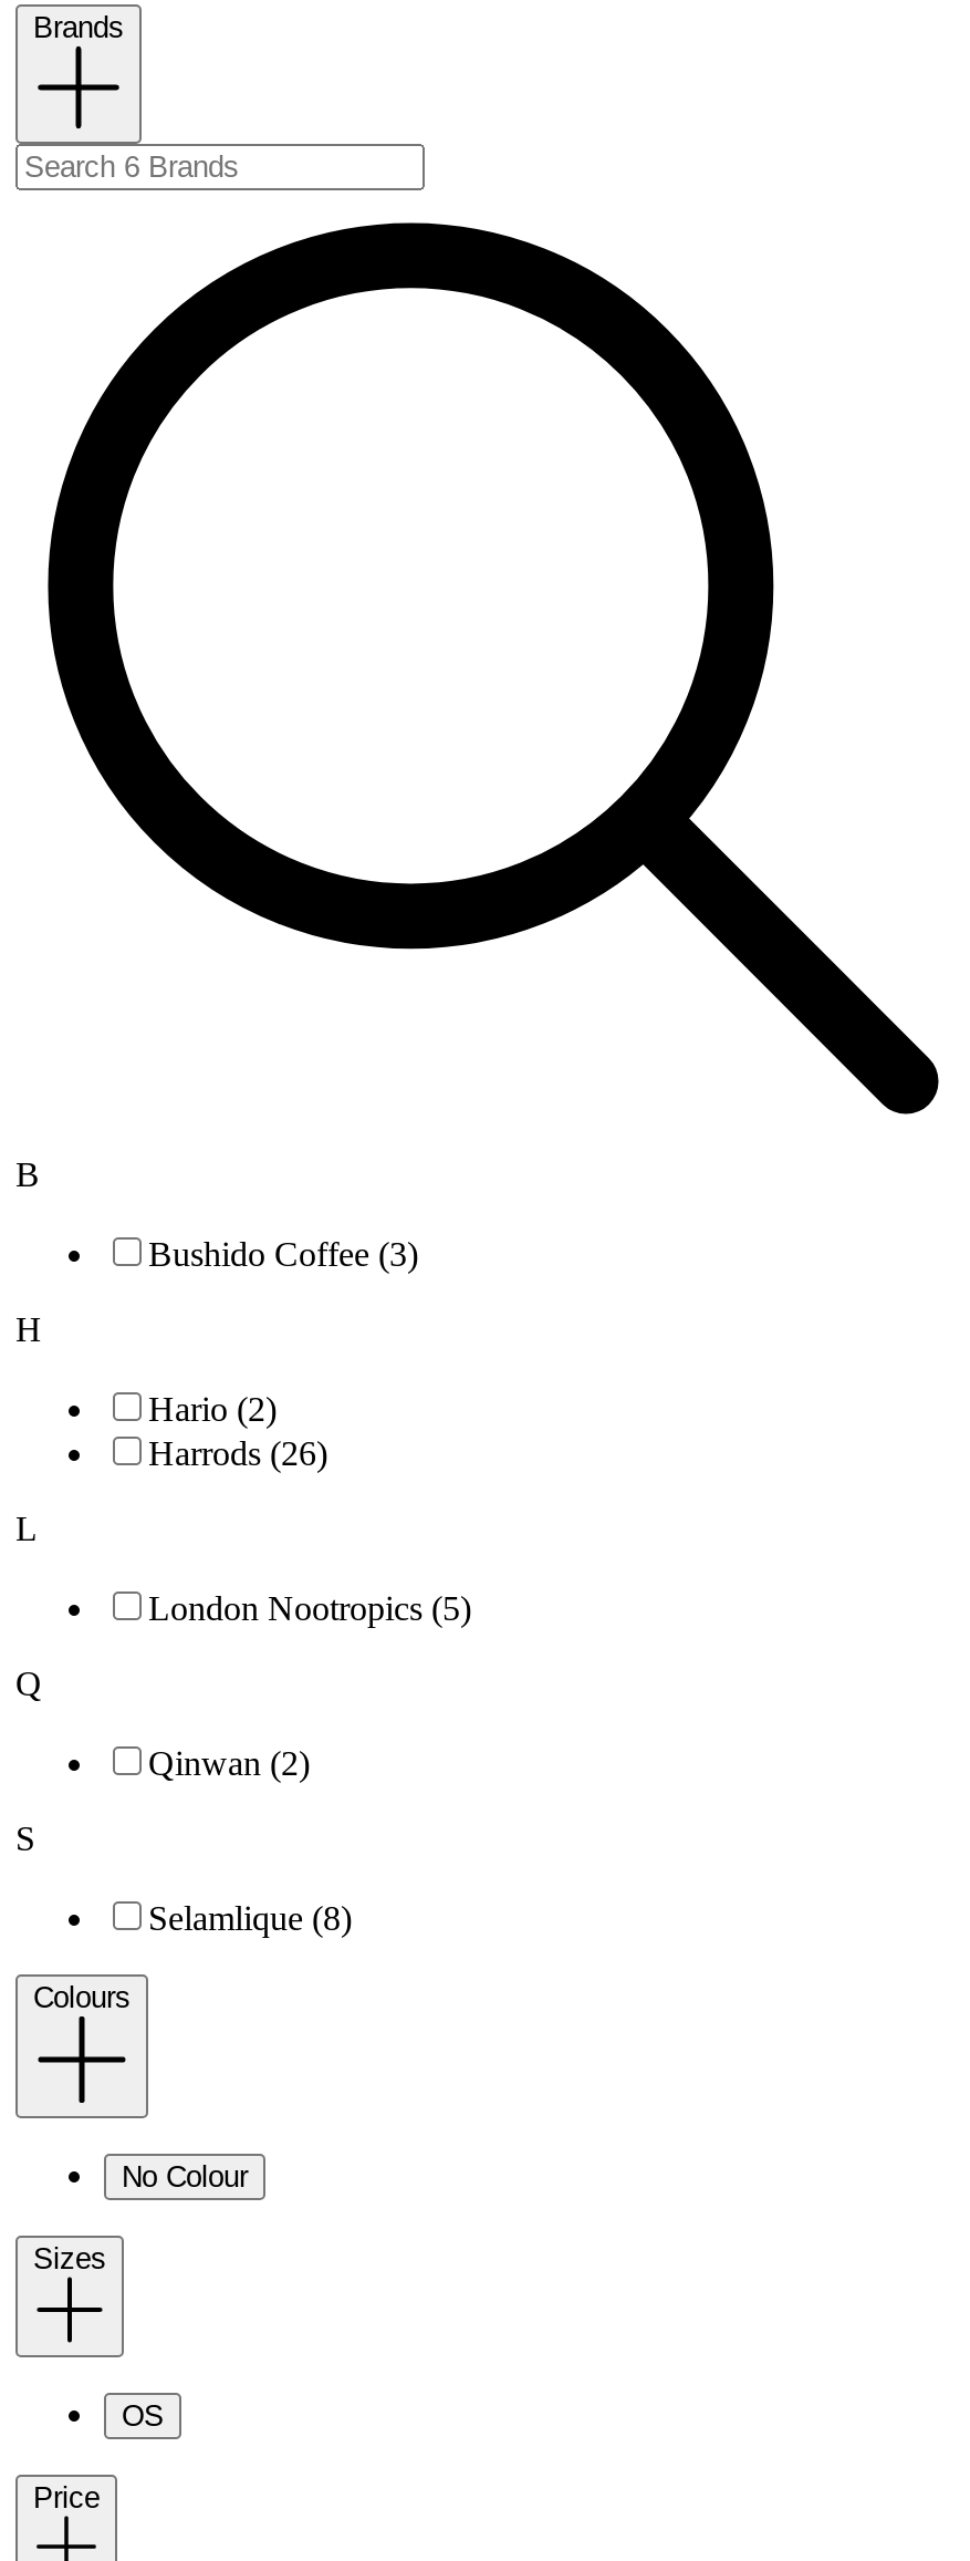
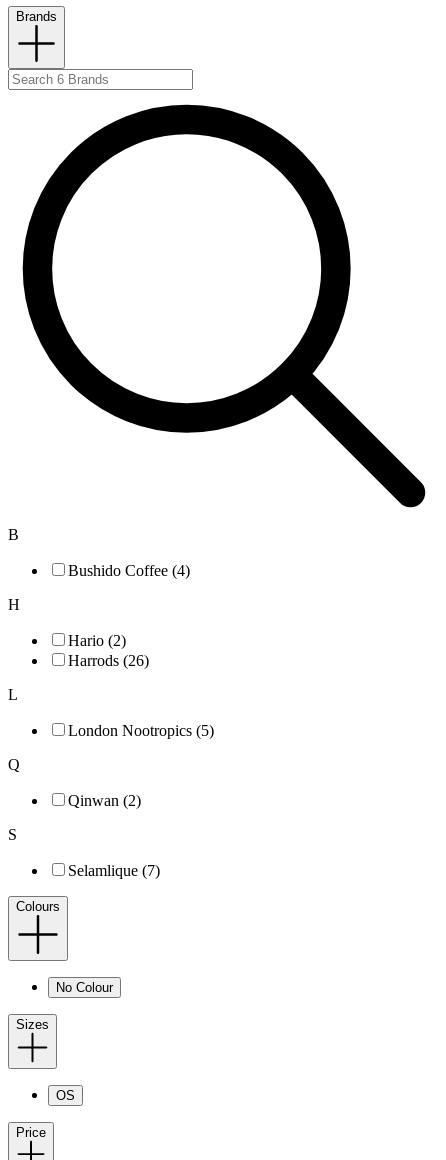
[148,1235,418,1273] Bushido Coffee (3) -> [68,562,190,579] Bushido Coffee (4)
[148,1899,352,1937] Selamlique (8) -> [68,862,160,879] Selamlique (7)

